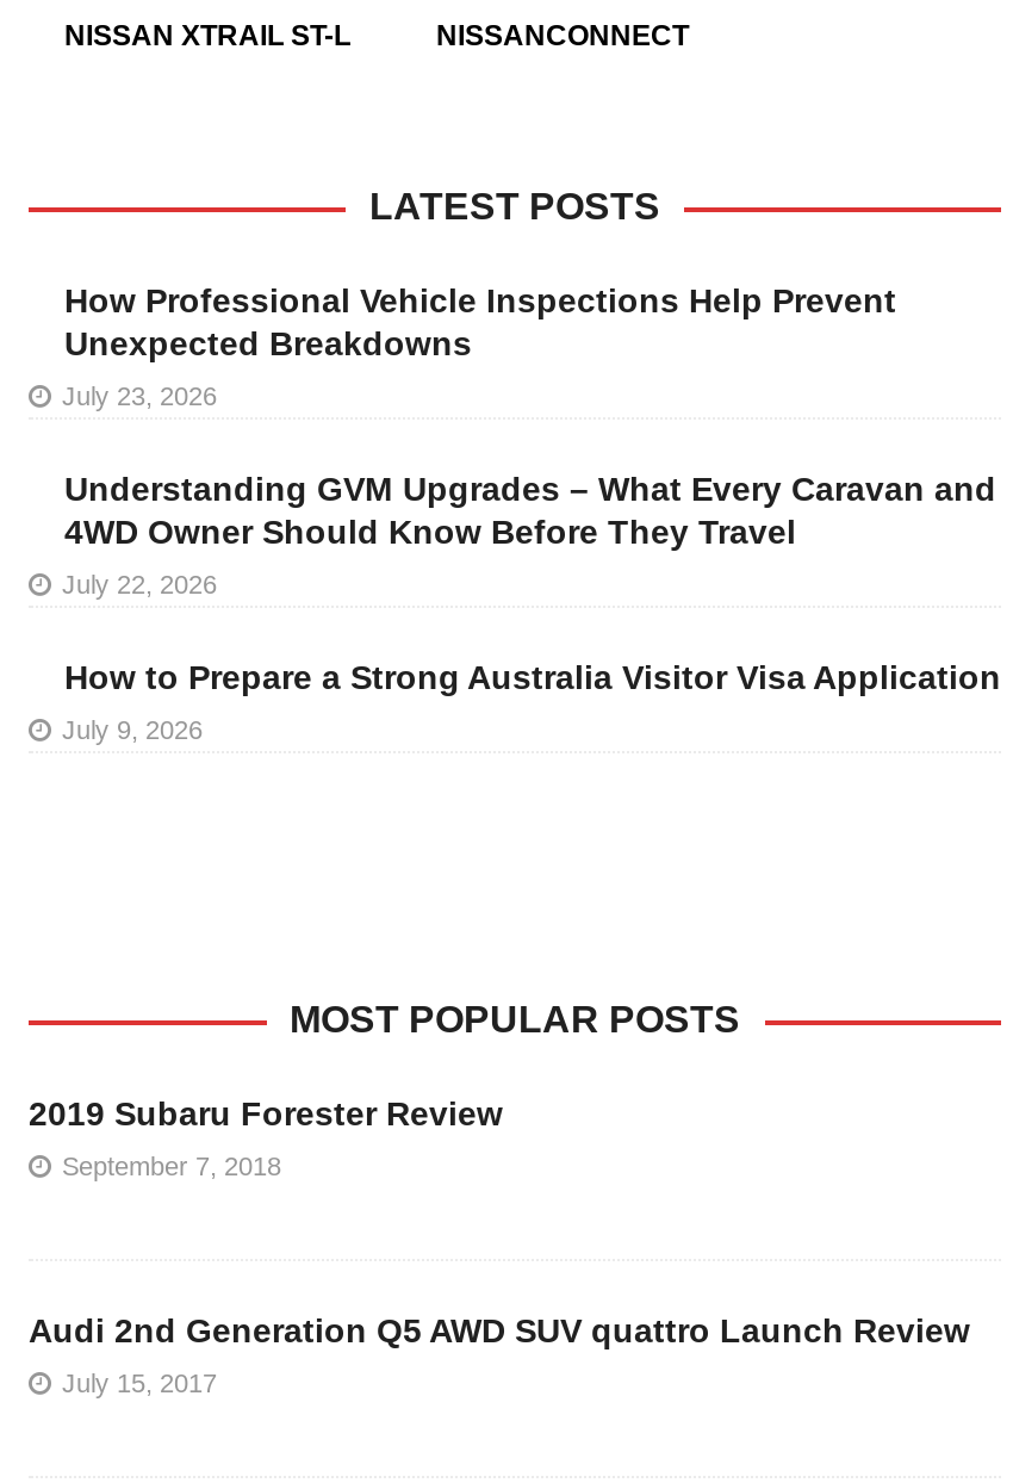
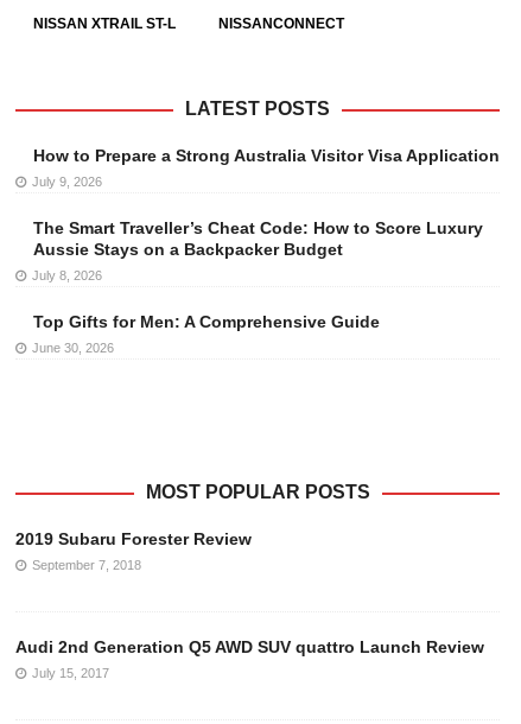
[62,281,996,598] How Professional Vehicle Inspections Help Prevent | Unexpected Breakdowns | July 23, 2026 | Understanding GVM Upgrades – What Every Caravan and | 4WD Owner Should Know Before They Travel | July 22, 2026 -> none
moved [62,658,1001,744] -> [32,146,500,189]: How to Prepare a Strong Australia Visitor Visa Application | July 9, 2026
none -> [32,218,483,355] The Smart Traveller’s Cheat Code: How to Score Luxury | Aussie Stays on a Backpacker Budget | July 8, 2026 | Top Gifts for Men: A Comprehensive Guide | June 30, 2026

